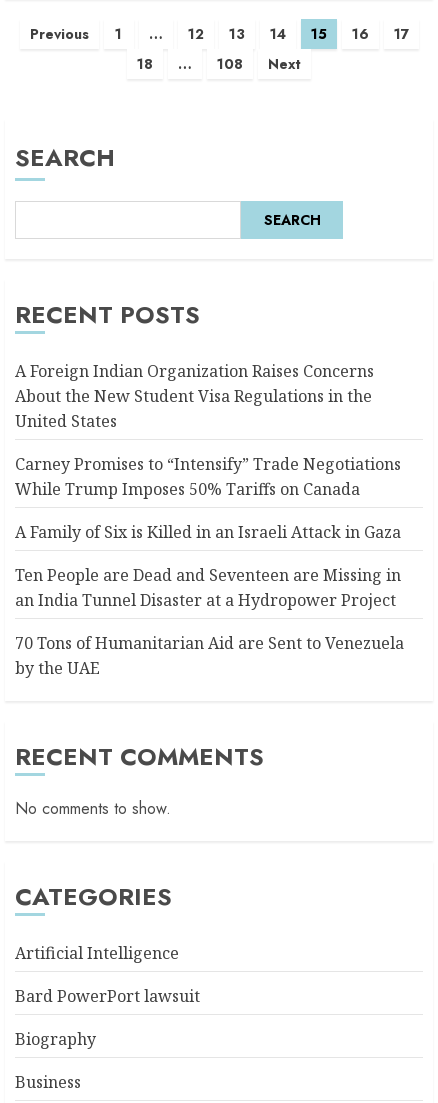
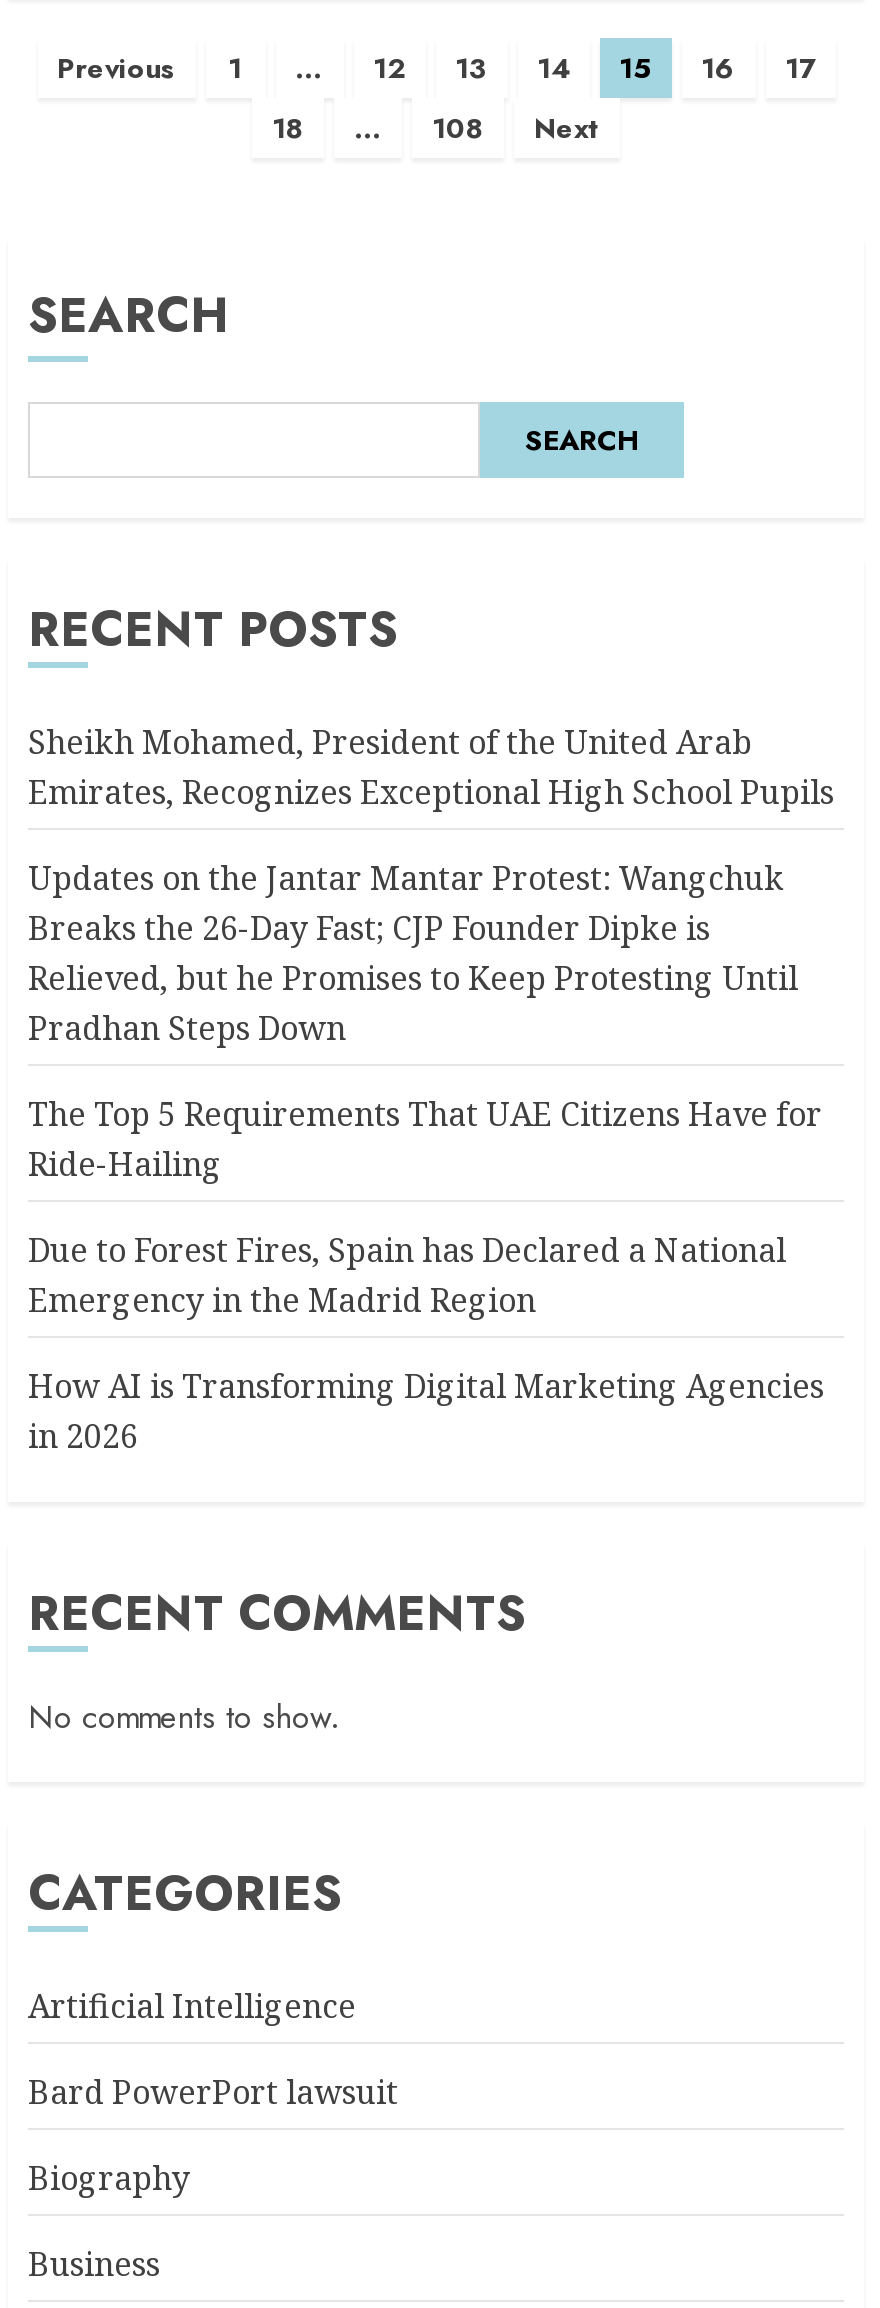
[15,360,374,432] A Foreign Indian Organization Raises Concerns | About the New Student Visa Regulations in the | United States -> [28,720,834,814] Sheikh Mohamed, President of the United Arab | Emirates, Recognizes Exceptional High School Pupils
[15,453,401,500] Carney Promises to “Intensify” Trade Negotiations | While Trump Imposes 50% Tariffs on Canada -> [28,856,798,1050] Updates on the Jantar Mantar Protest: Wangchuk | Breaks the 26-Day Fast; CJP Founder Dipke is | Relieved, but he Promises to Keep Protesting Until | Pradhan Steps Down
[15,521,401,543] A Family of Six is Killed in an Israeli Attack in Gaza -> [28,1092,822,1186] The Top 5 Requirements That UAE Citizens Have for | Ride-Hailing
[15,564,401,611] Ten People are Dead and Seventeen are Missing in | an India Tunnel Disaster at a Hydropower Project -> [28,1228,786,1322] Due to Forest Fires, Spain has Declared a National | Emergency in the Madrid Region
[15,632,404,679] 70 Tons of Humanitarian Aid are Sent to Venezuela | by the UAE -> [28,1364,824,1458] How AI is Transforming Digital Marketing Agencies | in 2026

